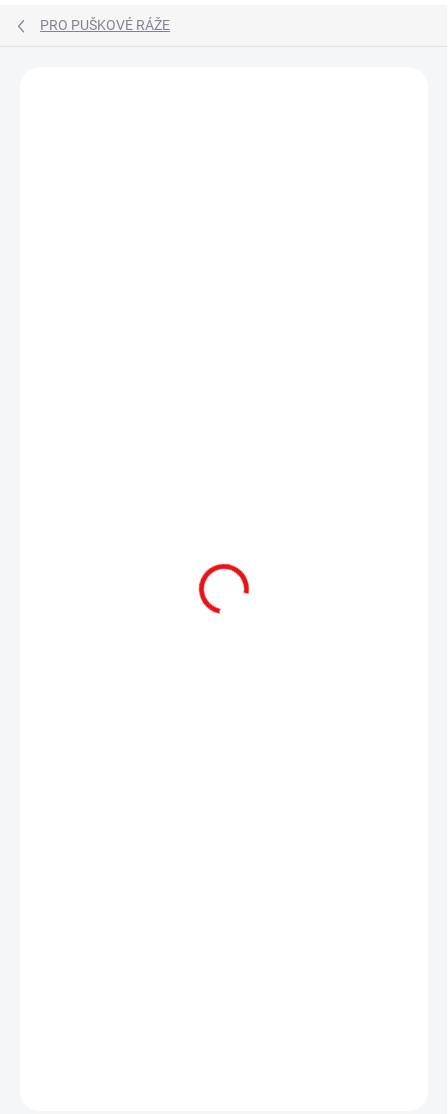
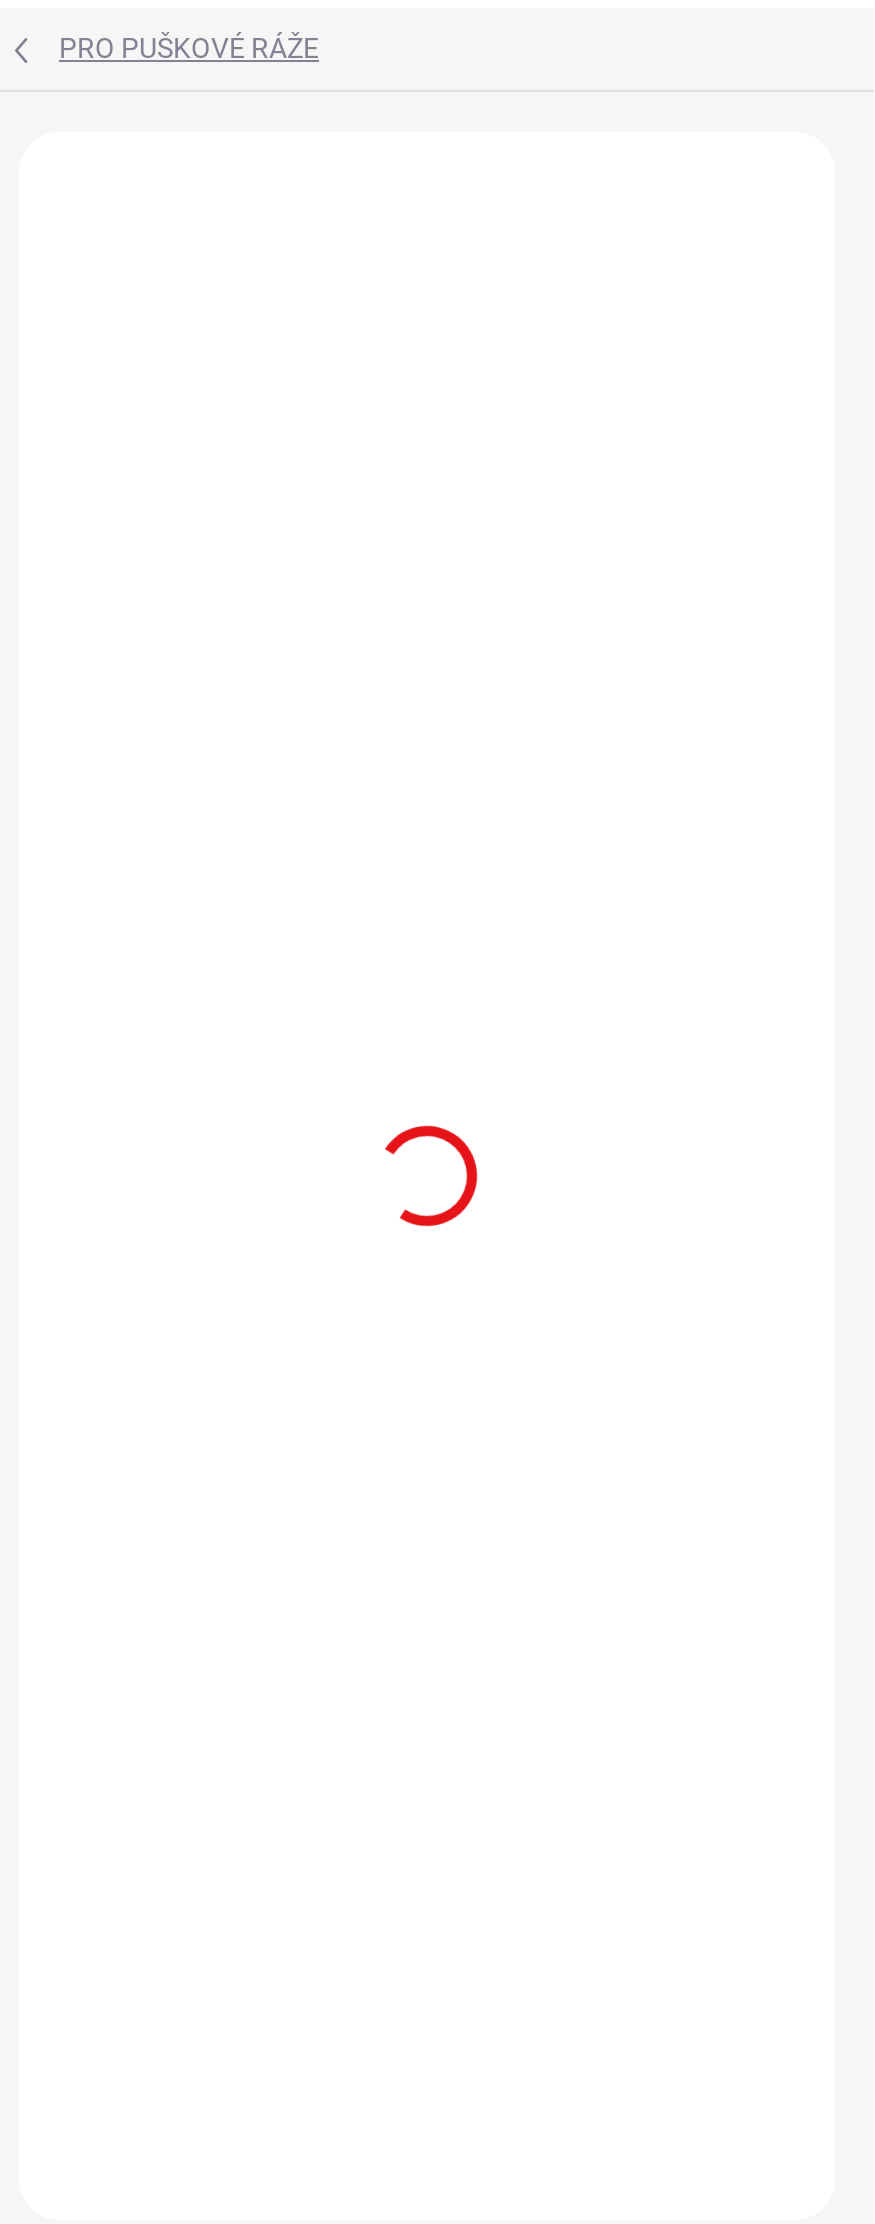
[197,567,249,615] [image] -> [375,1132,477,1230] [image]

